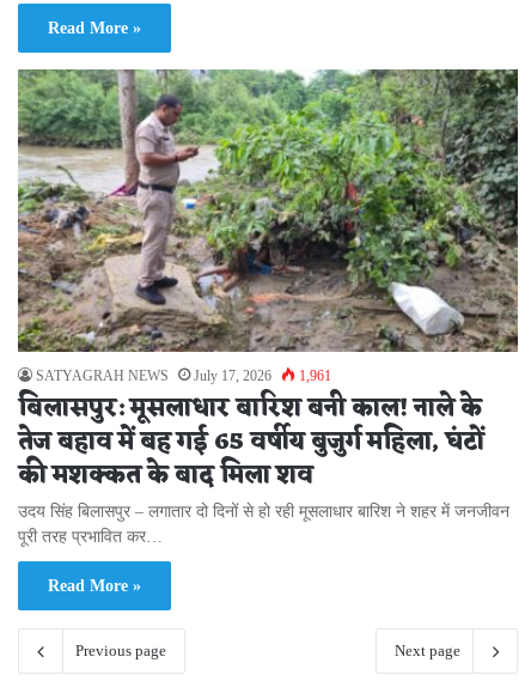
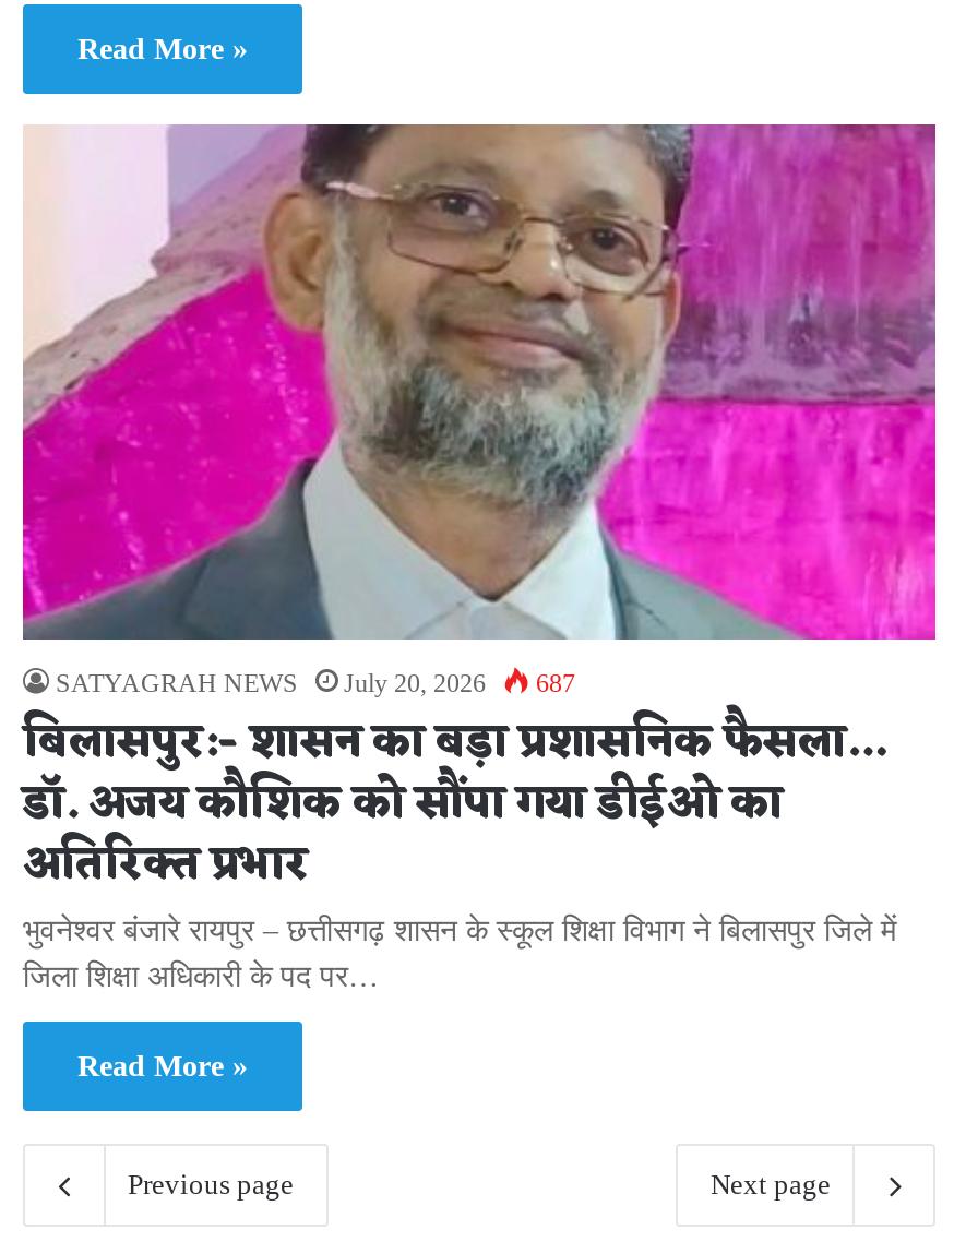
[17,68,519,546] [image] | July 17, 2026 | 1,961 | बिलासपुर: मूसलाधार बारिश बनी काल! नाले के | तेज बहाव में बह गई 65 वर्षीय बुजुर्ग महिला, घंटों | की मशक्कत के बाद मिला शव | उदय सिंह बिलासपुर – लगातार दो दिनों से हो रही मूसलाधार बारिश ने शहर में जनजीवन | पूरी तरह प्रभावित कर… -> [21,122,938,993] [image] | July 20, 2026 | 687 | बिलासपुर:- शासन का बड़ा प्रशासनिक फैसला… | डॉ. अजय कौशिक को सौंपा गया डीईओ का | अतिरिक्त प्रभार | भुवनेश्वर बंजारे रायपुर – छत्तीसगढ़ शासन के स्कूल शिक्षा विभाग ने बिलासपुर जिले में | जिला शिक्षा अधिकारी के पद पर…

